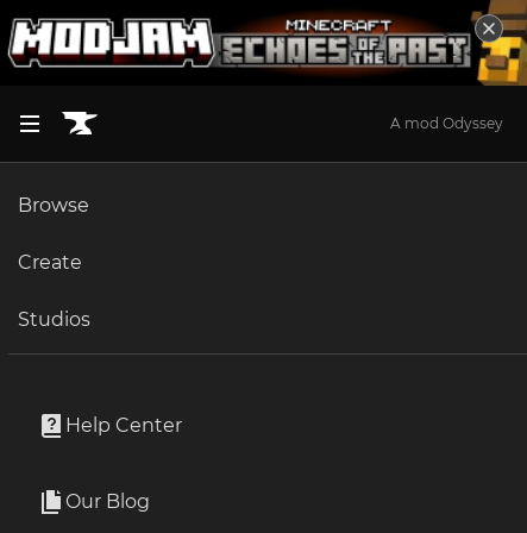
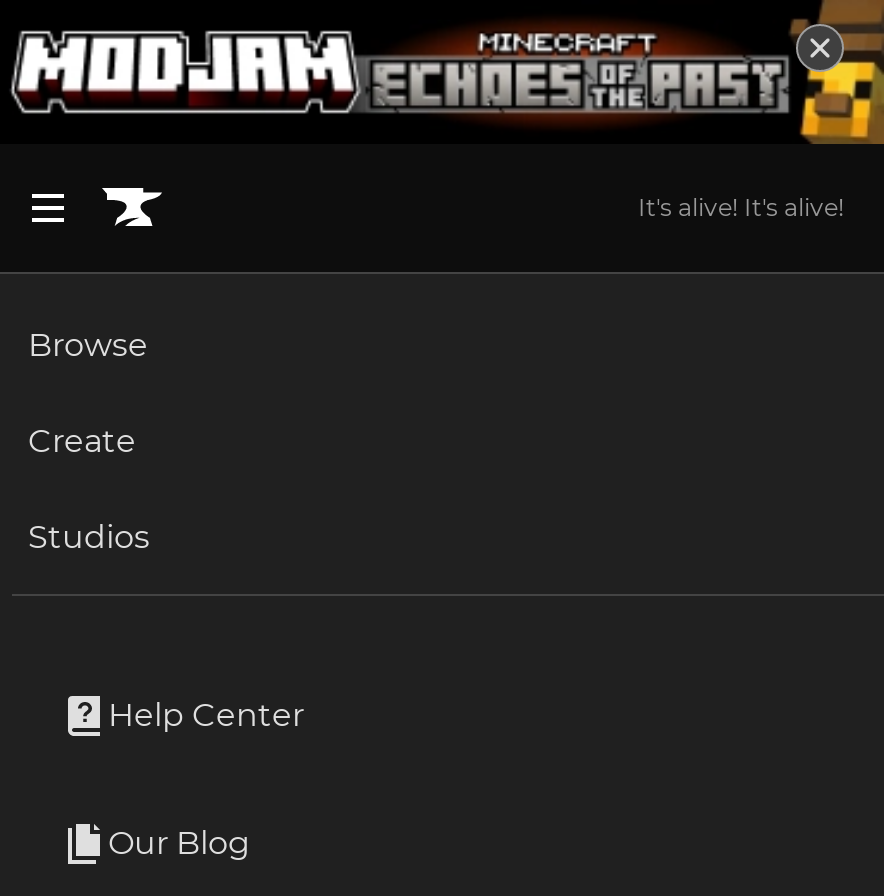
[390,114,503,132] A mod Odyssey -> [638,191,844,221] It's alive! It's alive!

